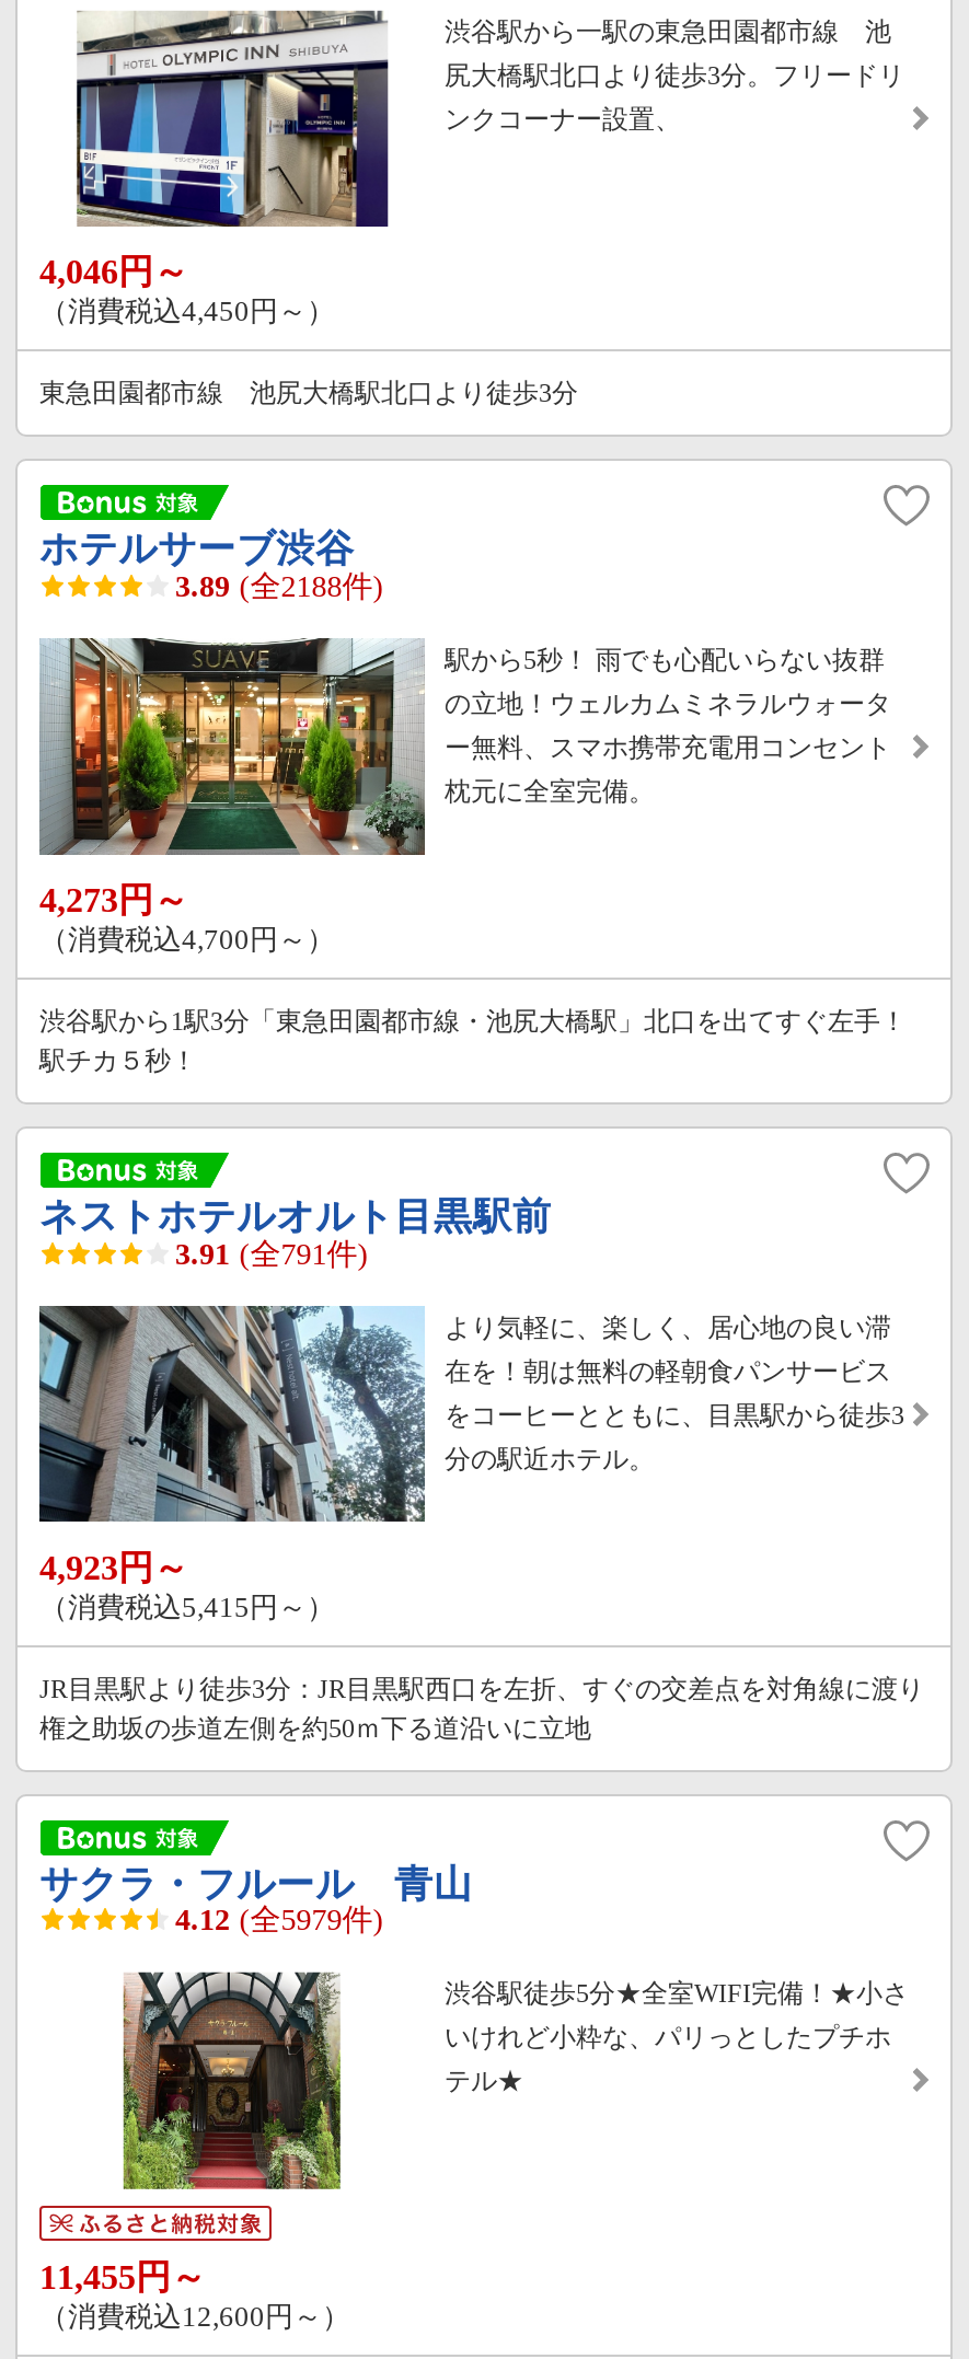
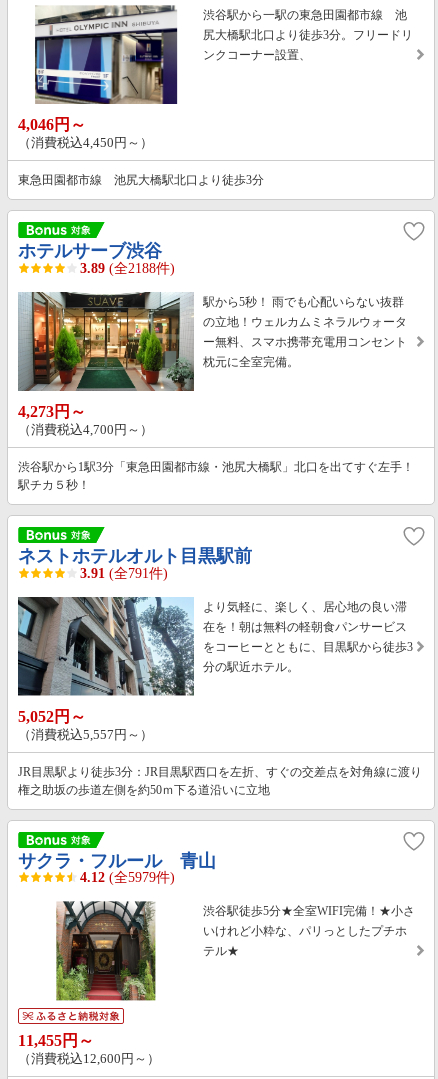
[39,1548,188,1586] 4,923円～ -> [18,708,86,725] 5,052円～
[39,1592,335,1623] （消費税込5,415円～） -> [18,728,153,742] （消費税込5,557円～）

